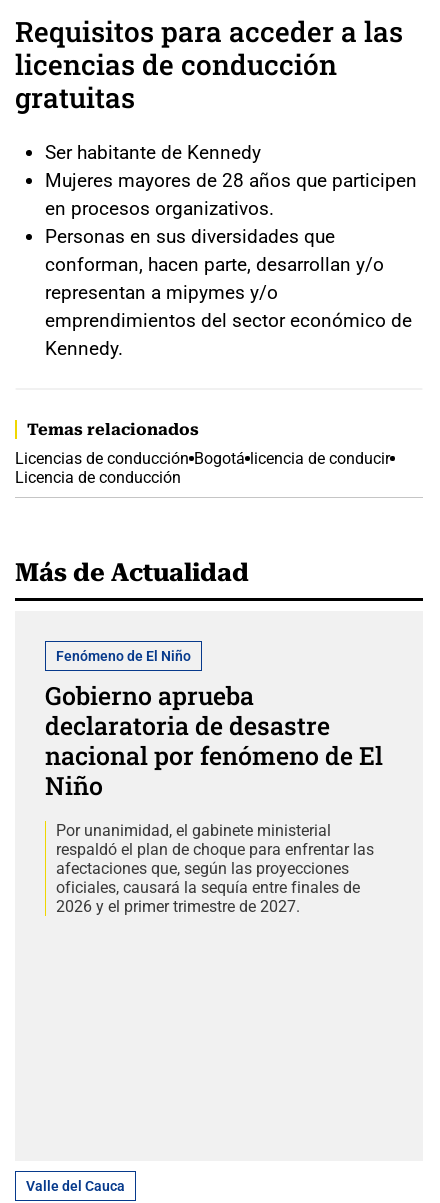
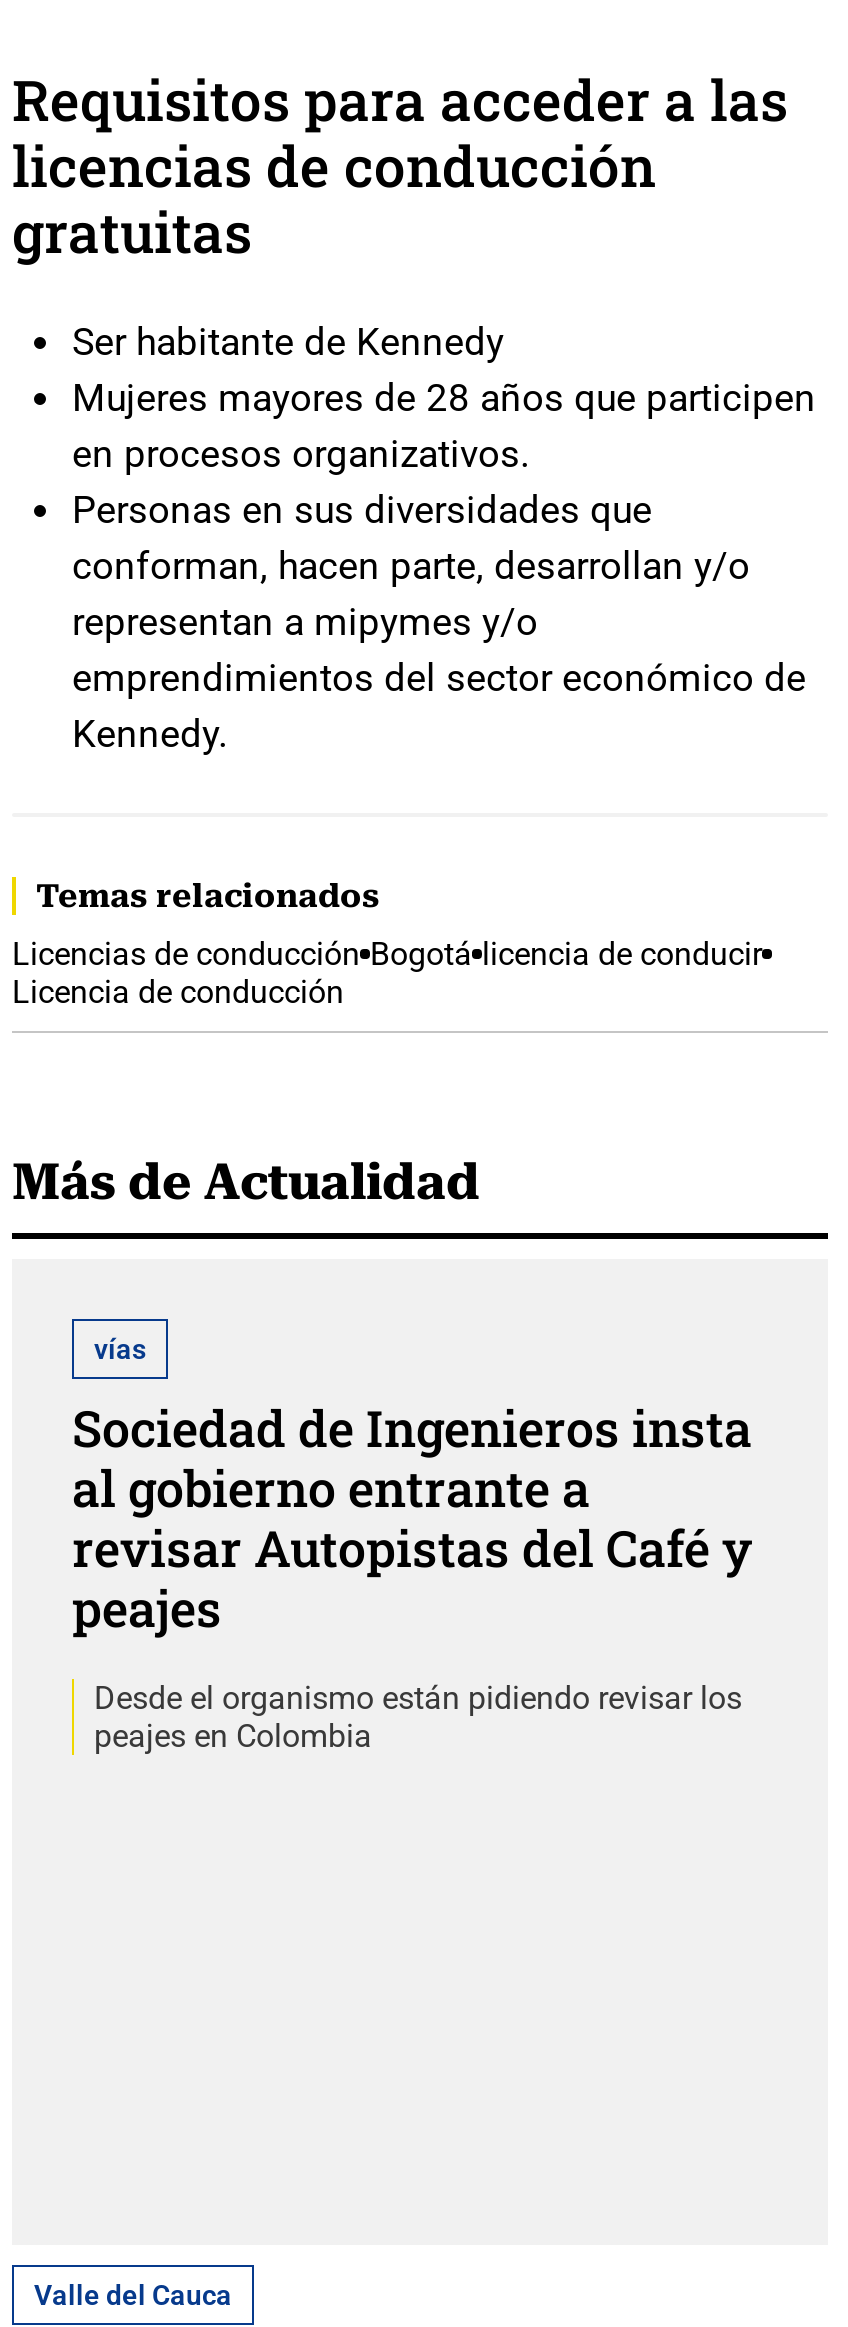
[56,648,191,664] Fenómeno de El Niño -> [94,1332,146,1364] vías
[45,679,383,802] Gobierno aprueba | declaratoria de desastre | nacional por fenómeno de El | Niño -> [72,1394,752,1640] Sociedad de Ingenieros insta | al gobierno entrante a | revisar Autopistas del Café y | peajes
[56,821,374,916] Por unanimidad, el gabinete ministerial | respaldó el plan de choque para enfrentar las | afectaciones que, según las proyecciones | oficiales, causará la sequía entre finales de | 2026 y el primer trimestre de 2027. -> [94,1678,742,1754] Desde el organismo están pidiendo revisar los | peajes en Colombia

